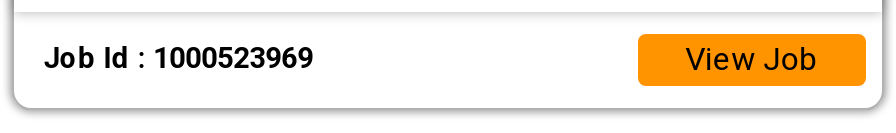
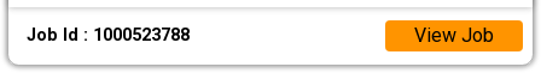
[44,43,314,77] Job Id : 1000523969 -> [26,26,189,46] Job Id : 1000523788

